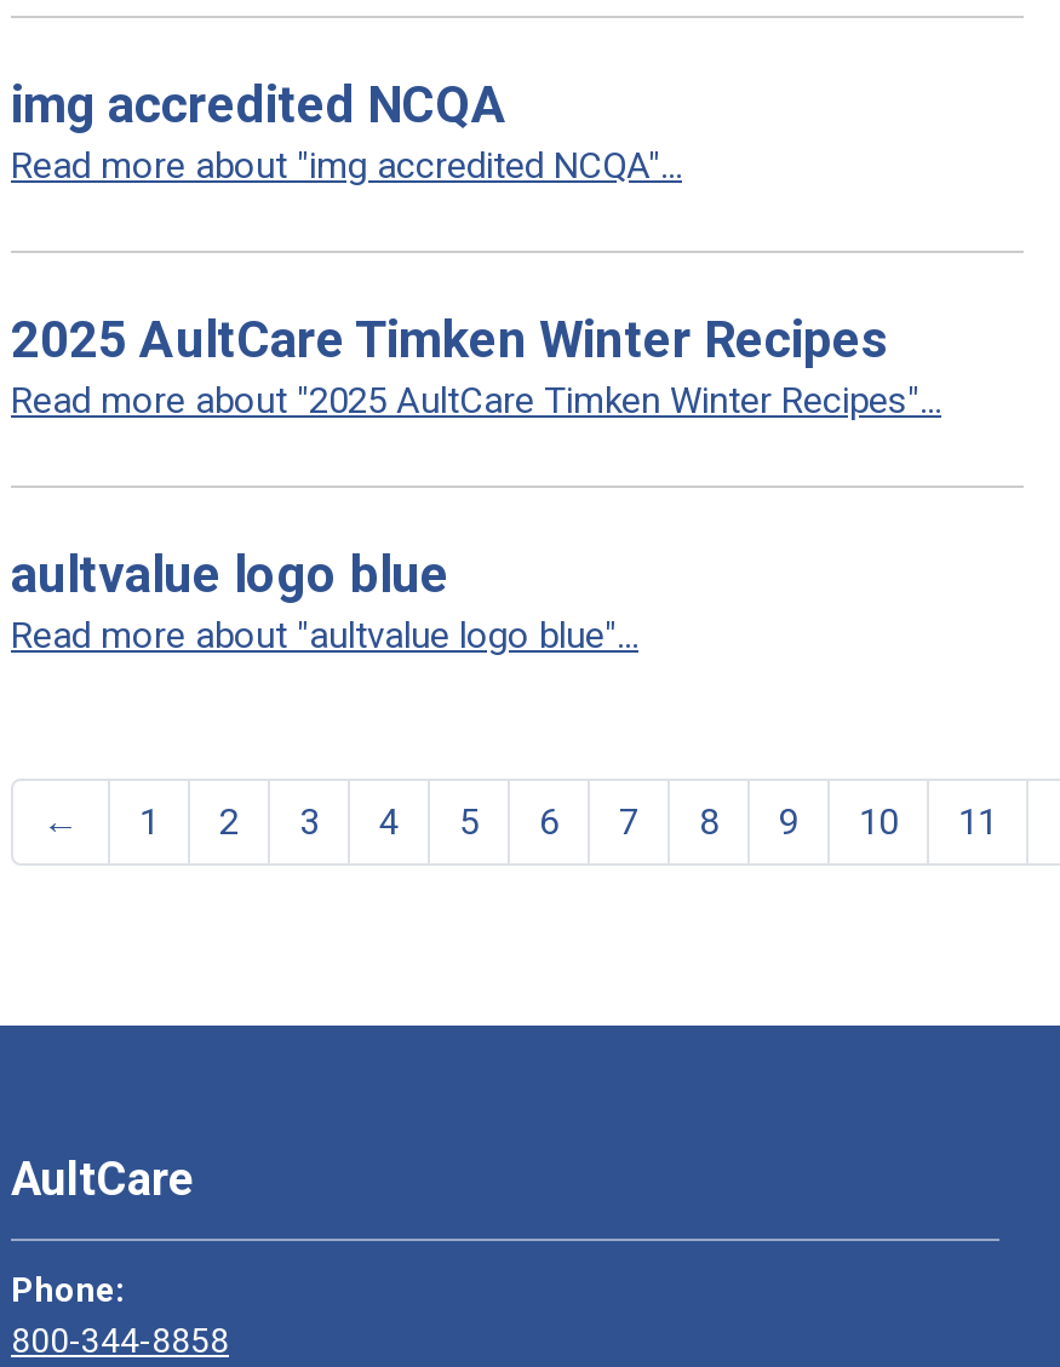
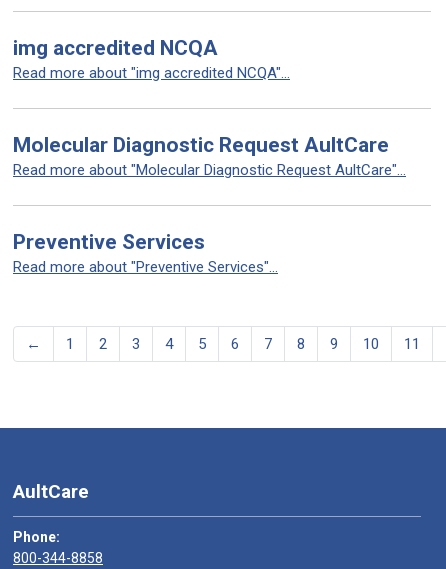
[11,311,941,423] 2025 AultCare Timken Winter Recipes | Read more about "2025 AultCare Timken Winter Recipes"... -> [13,133,406,179] Molecular Diagnostic Request AultCare | Read more about "Molecular Diagnostic Request AultCare"...
[11,546,638,657] aultvalue logo blue | Read more about "aultvalue logo blue"... -> [13,230,278,276] Preventive Services | Read more about "Preventive Services"...

